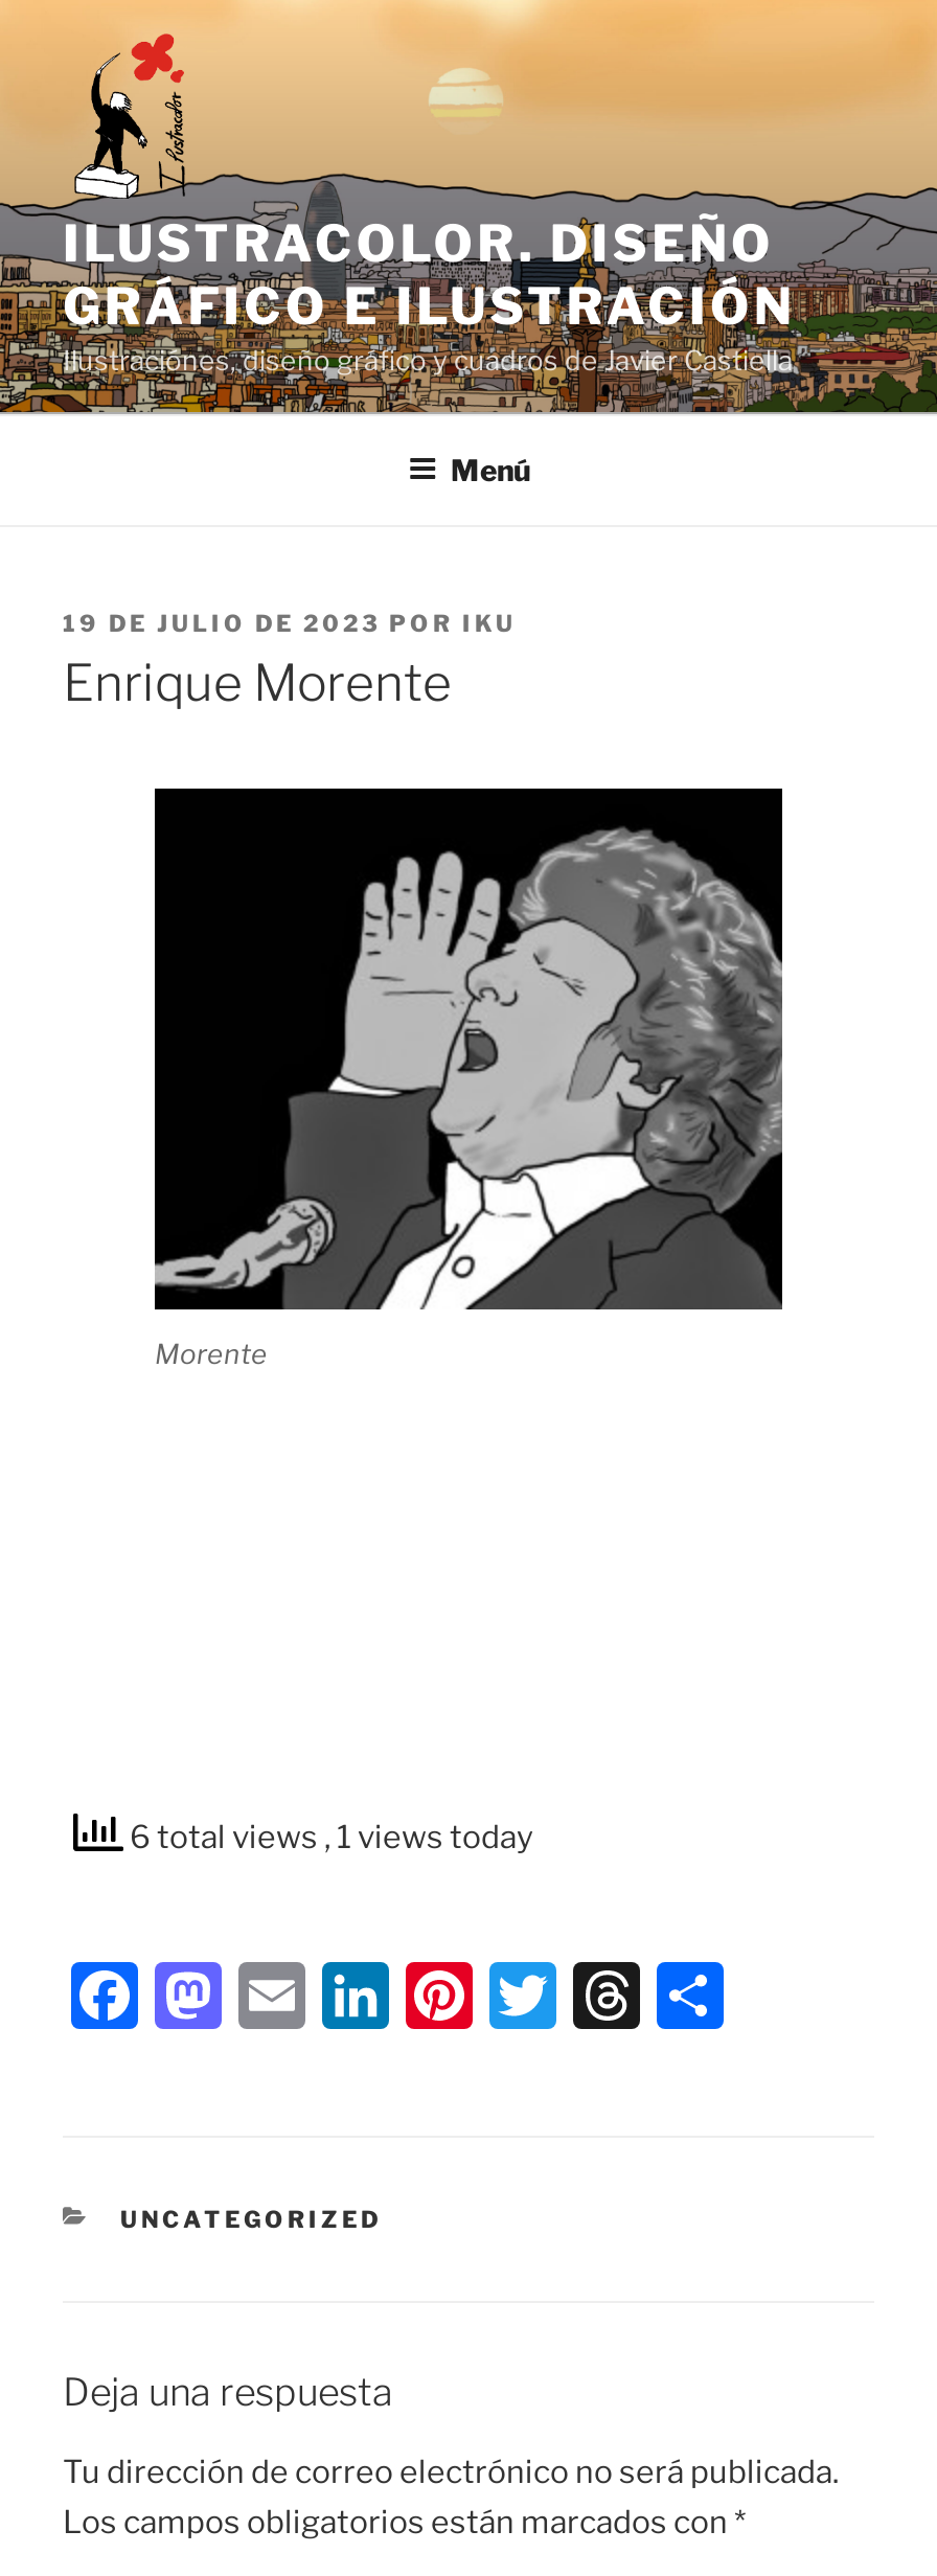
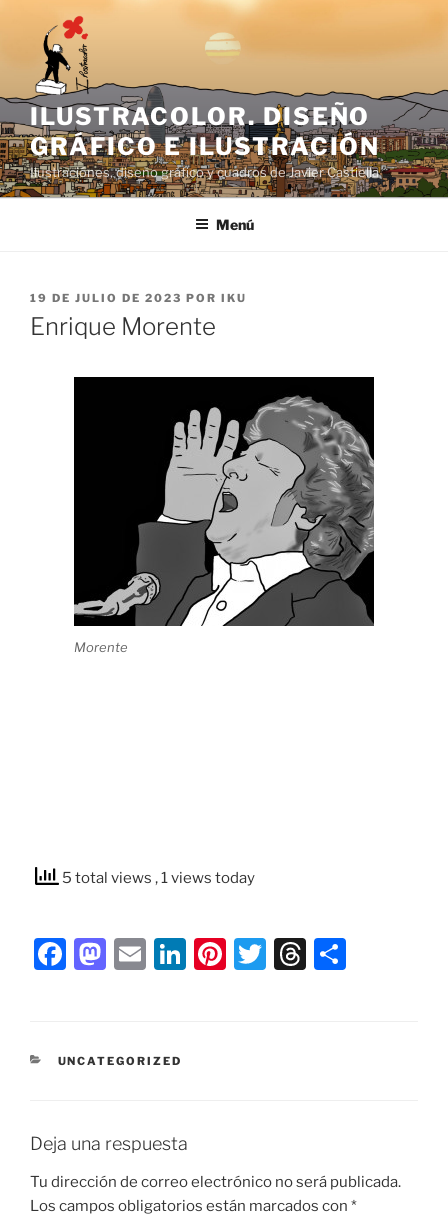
[123,1818,533,1856] 6 total views, 1 views today -> [59,869,255,887] 5 total views, 1 views today

